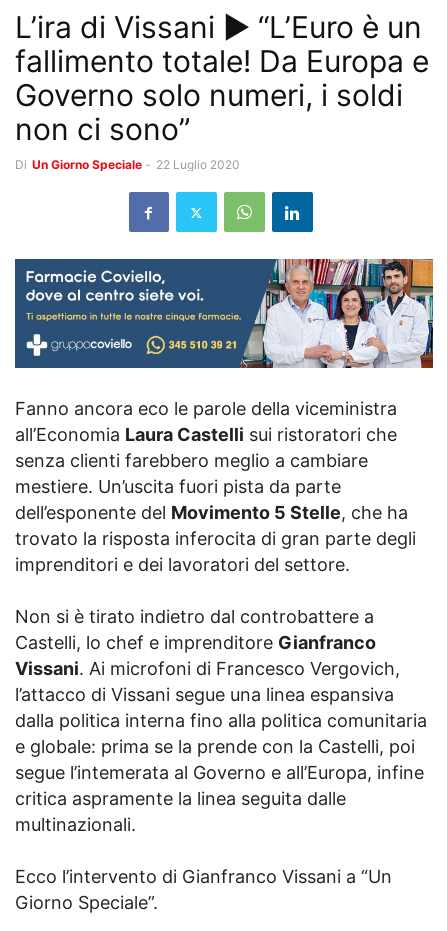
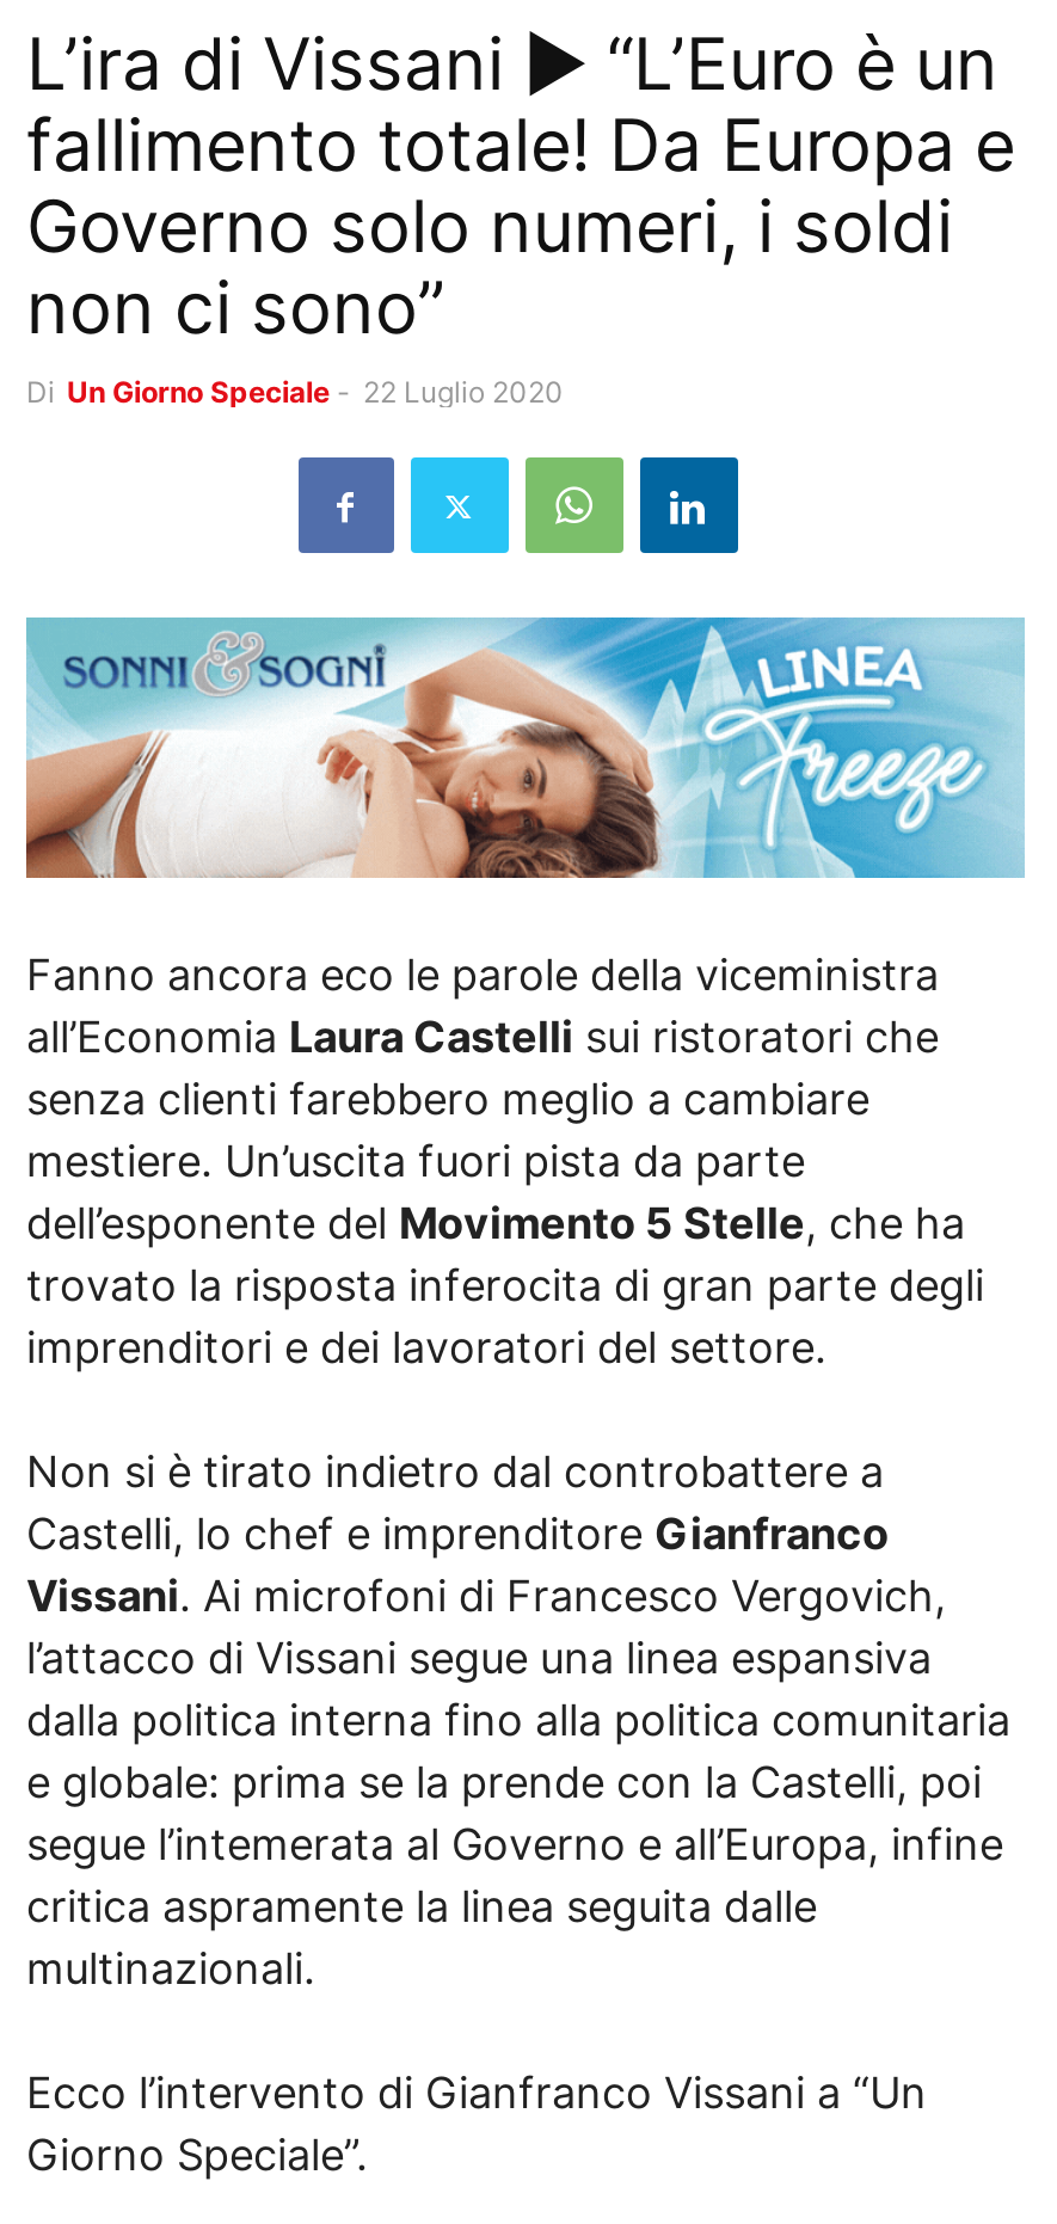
[14,258,434,369] [image] -> [24,615,1027,880] [image]

